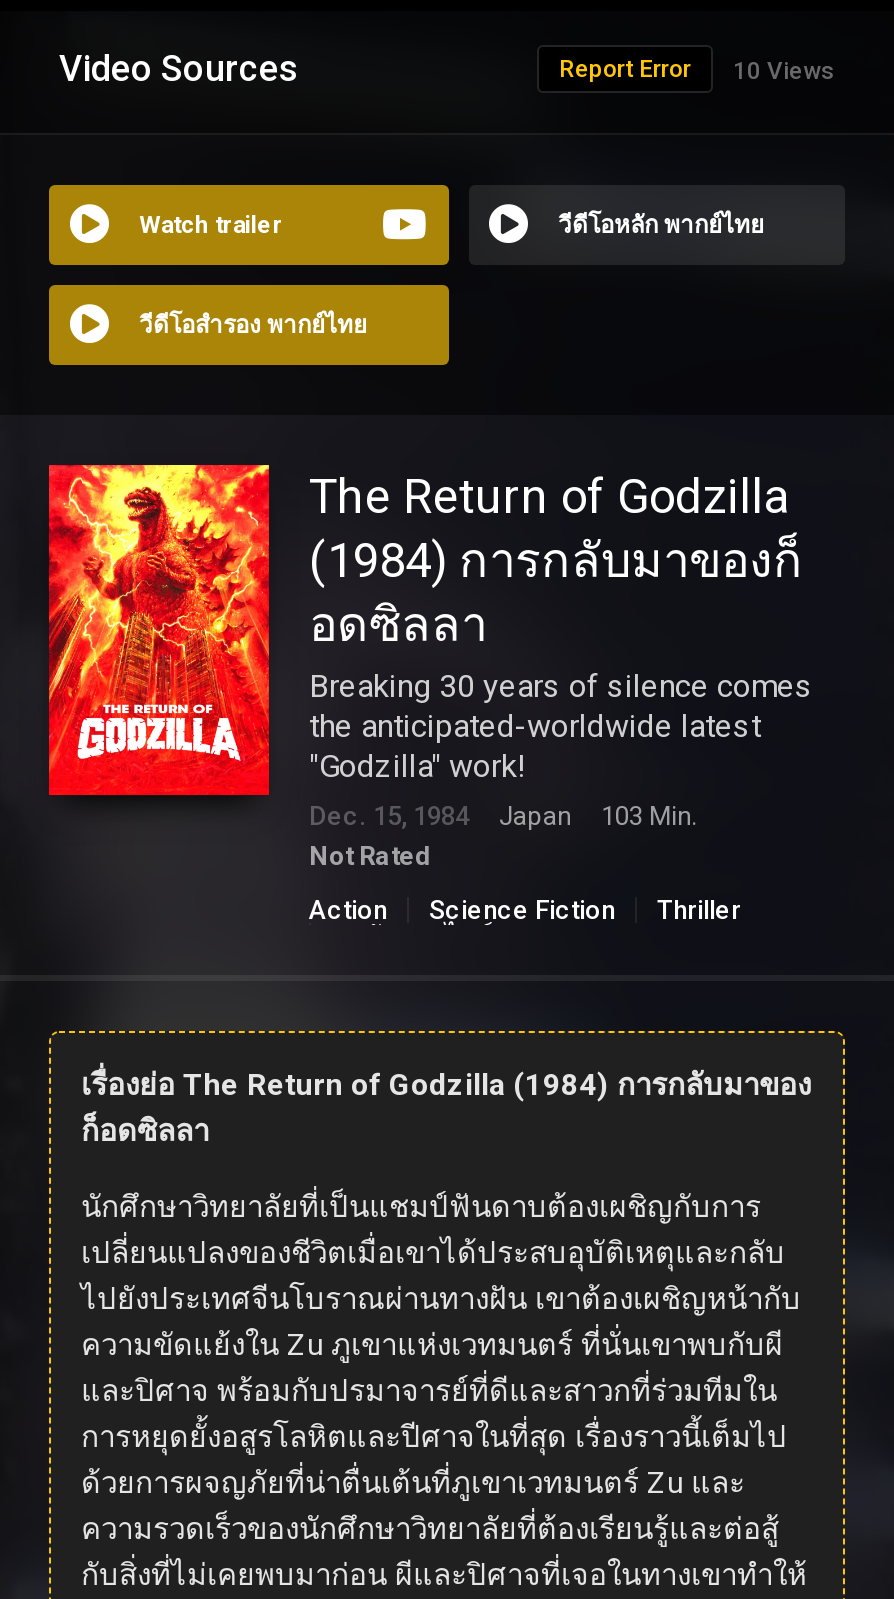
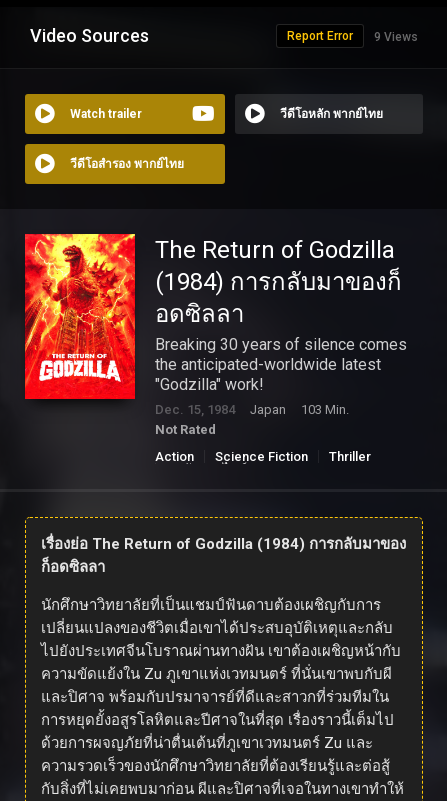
[559,55,835,85] Report Error 10 Views -> [287,29,418,44] Report Error 9 Views

